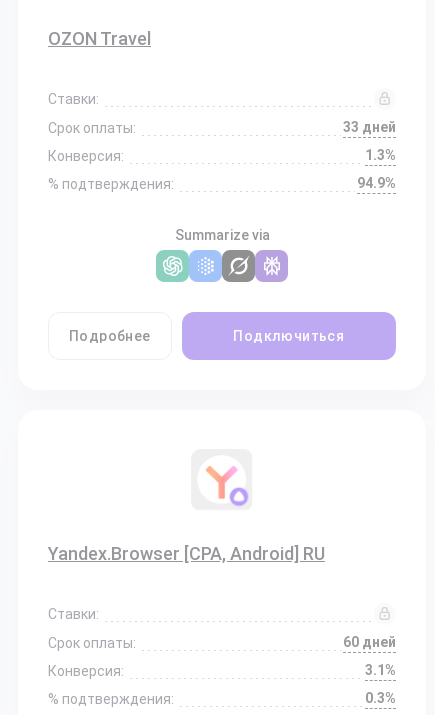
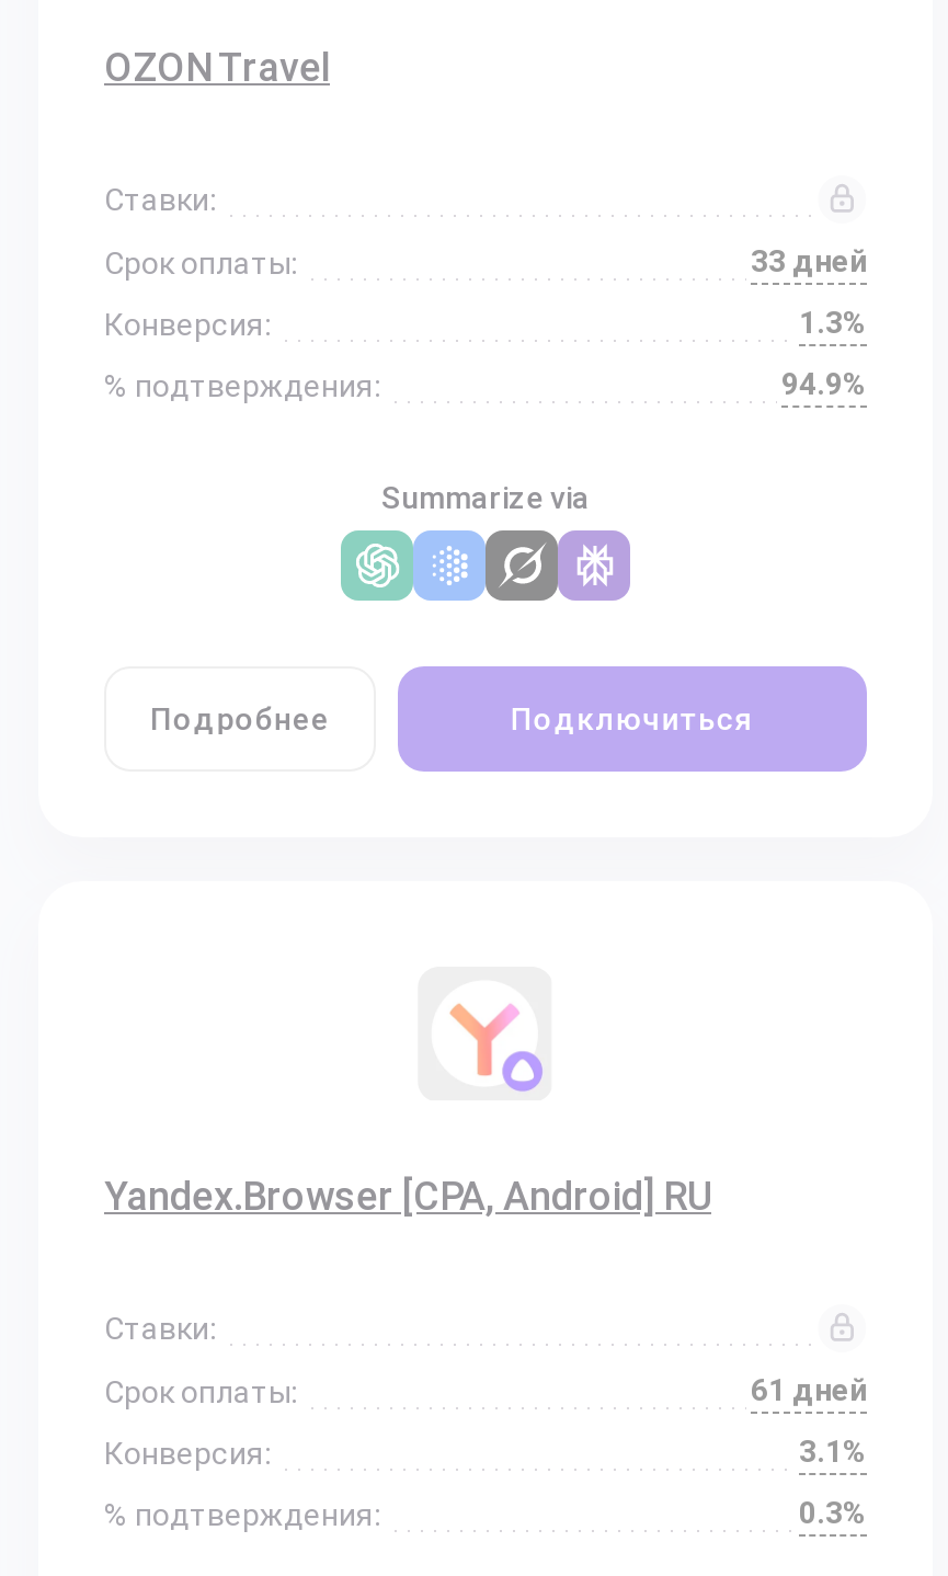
[343,634,396,650] 60 дней -> [751,1372,867,1407] 61 дней

